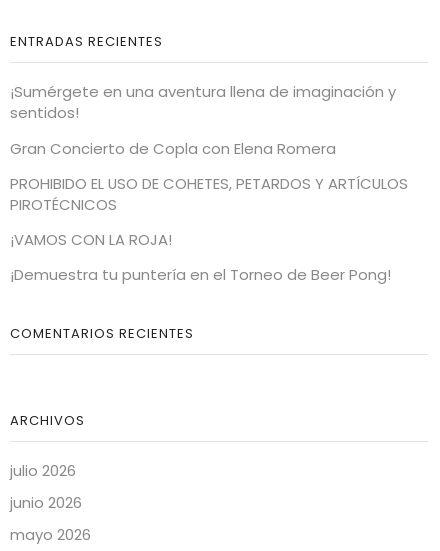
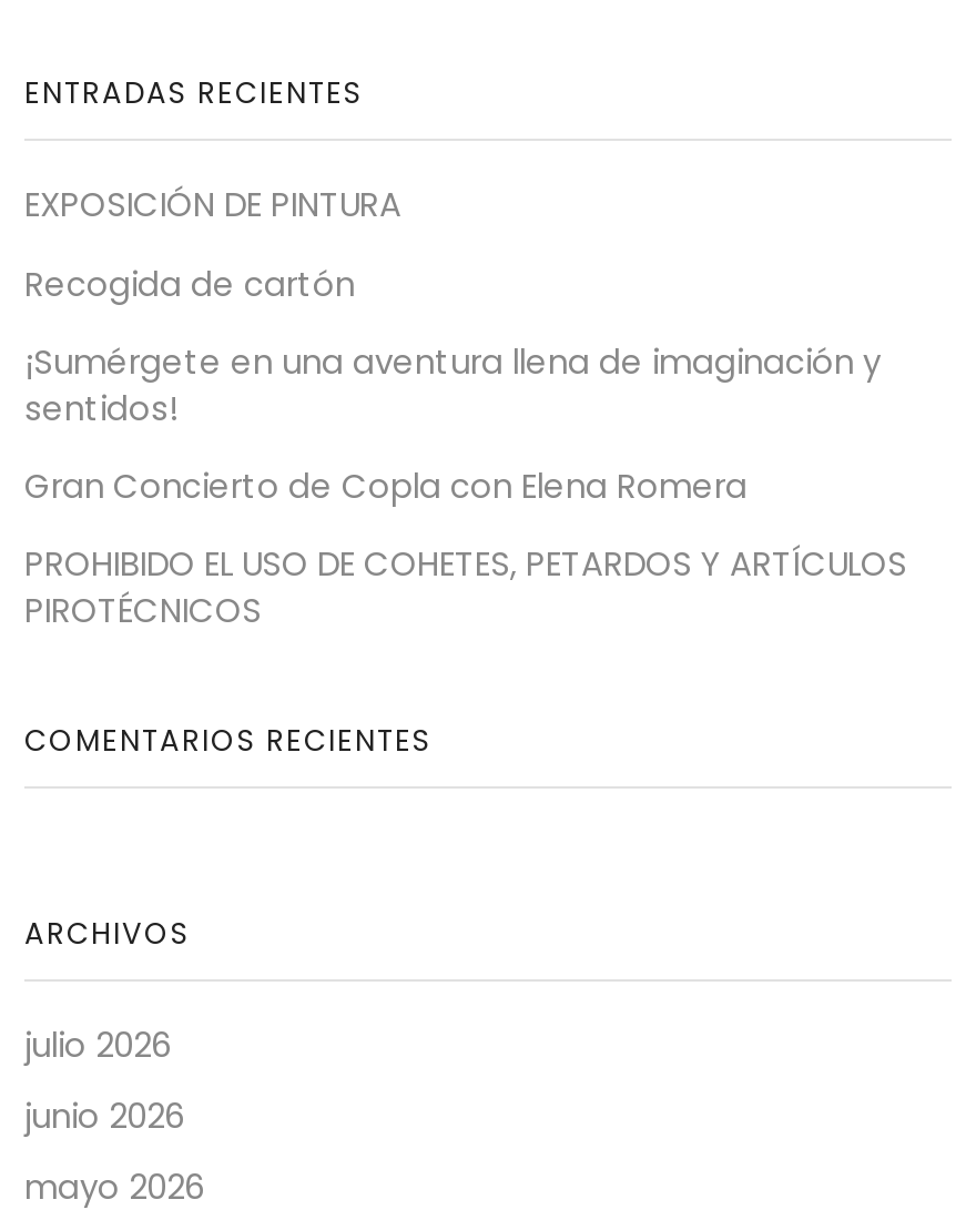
none -> [24,181,401,306] EXPOSICIÓN DE PINTURA | Recogida de cartón
moved [10,81,408,215] -> [24,338,907,634]: ¡Sumérgete en una aventura llena de imaginación y | sentidos! | Gran Concierto de Copla con Elena Romera | PROHIBIDO EL USO DE COHETES, PETARDOS Y ARTÍCULOS | PIROTÉCNICOS
[10,229,391,285] ¡VAMOS CON LA ROJA! | ¡Demuestra tu puntería en el Torneo de Beer Pong! -> none

